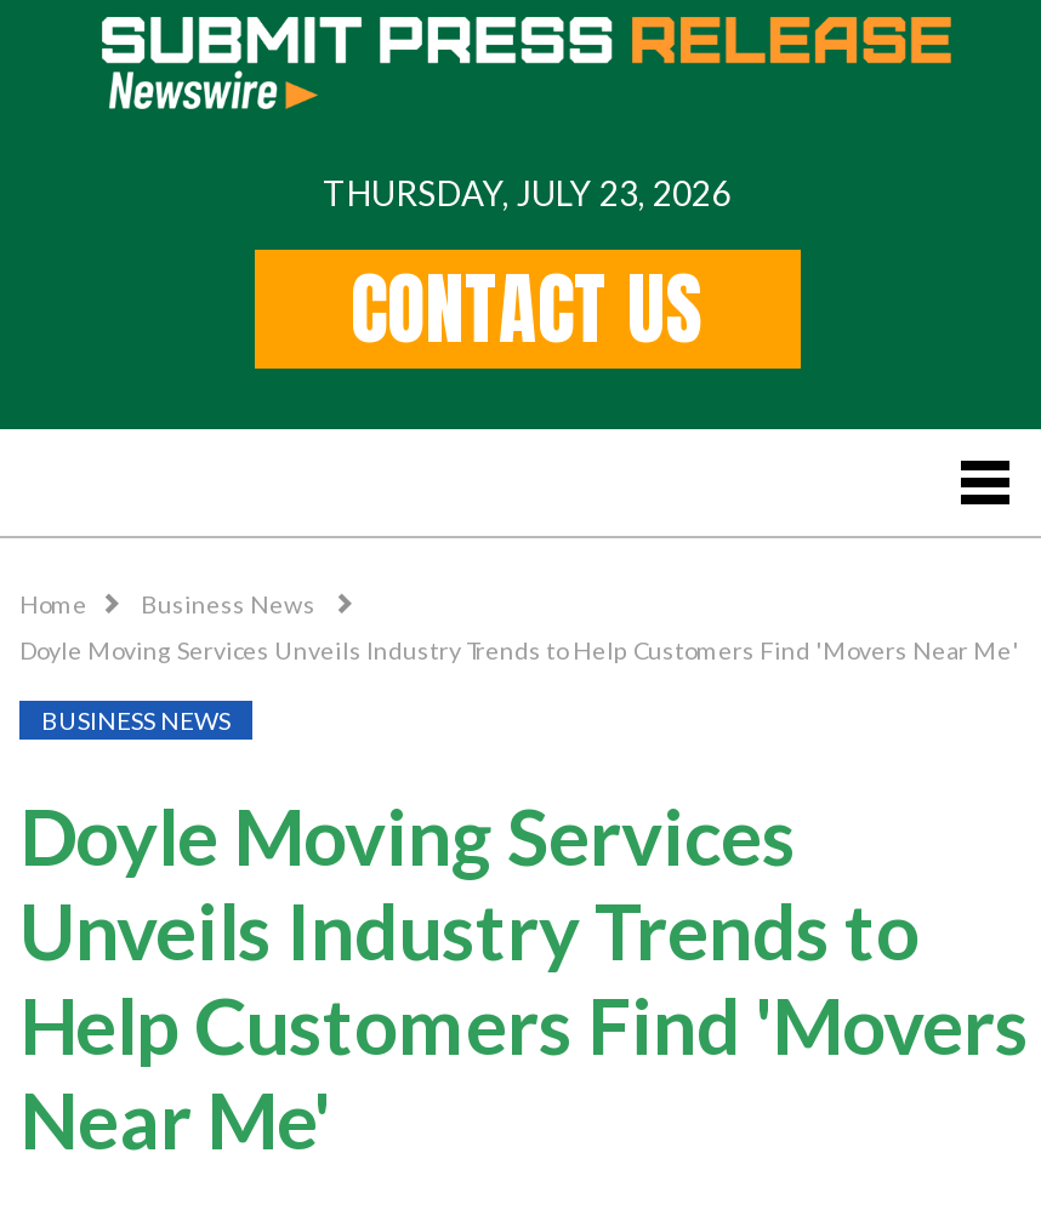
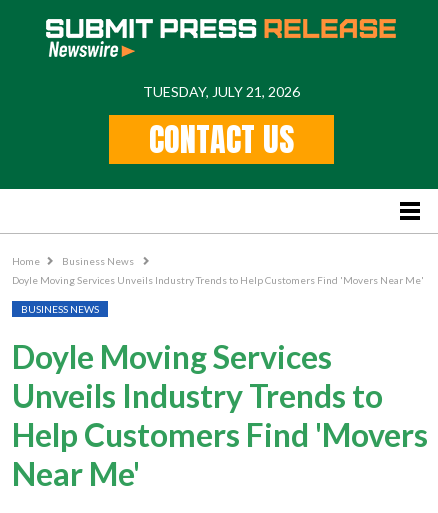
[323,172,730,213] THURSDAY, JULY 23, 2026 -> [142,83,299,100] TUESDAY, JULY 21, 2026

